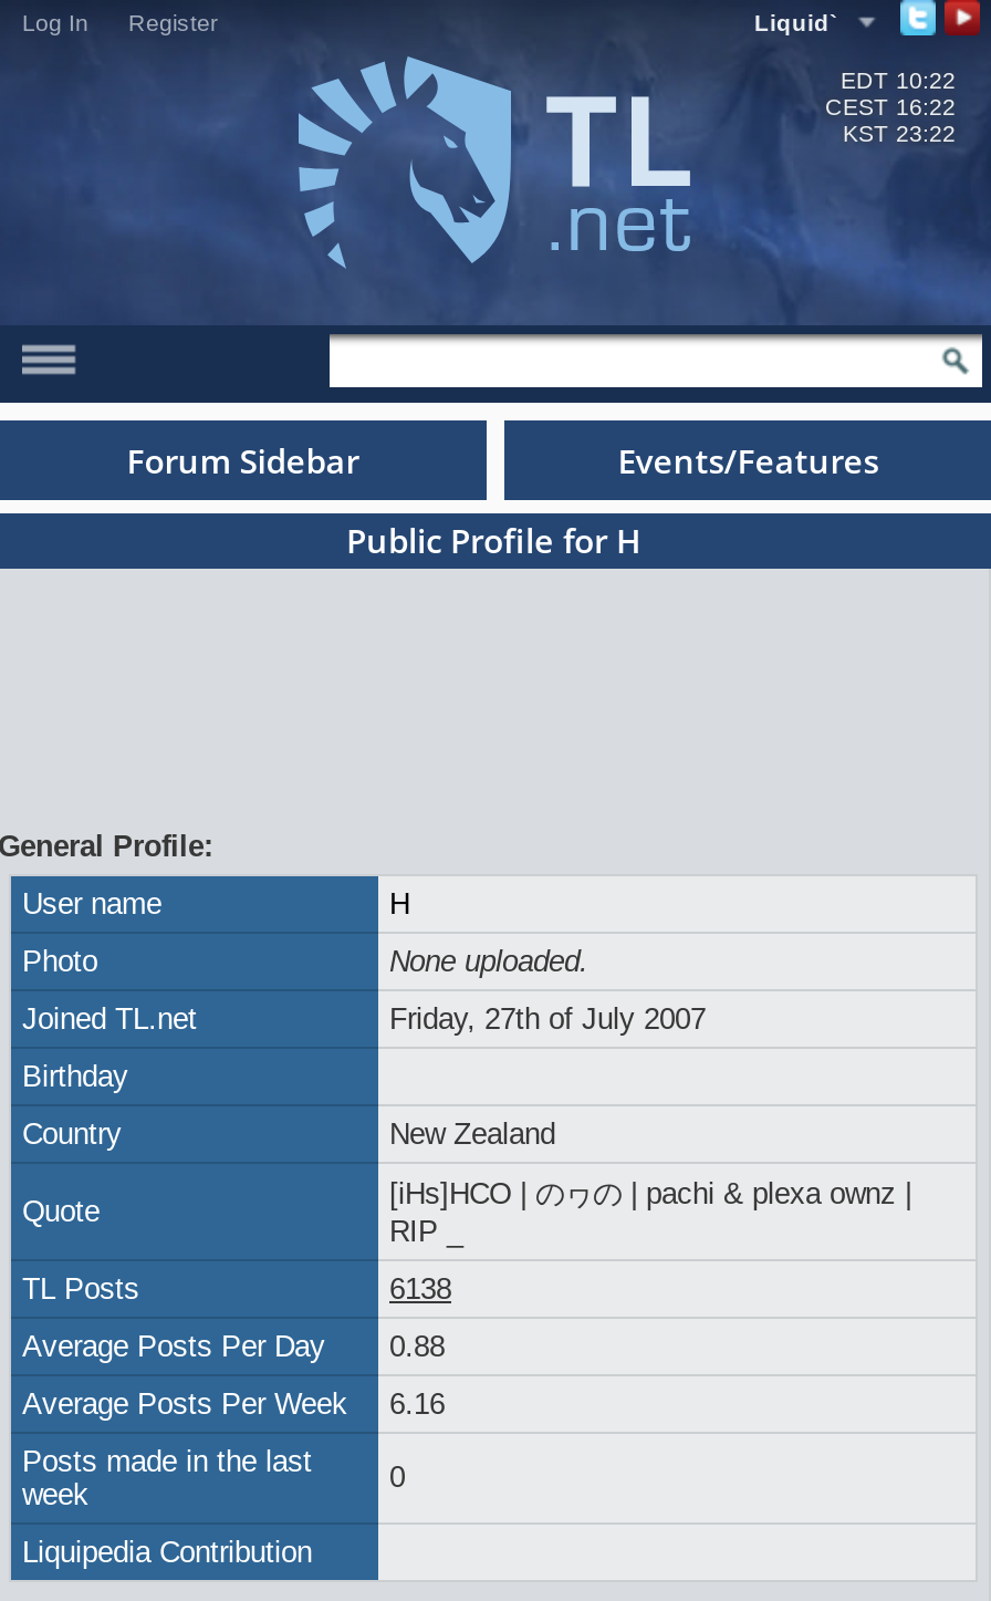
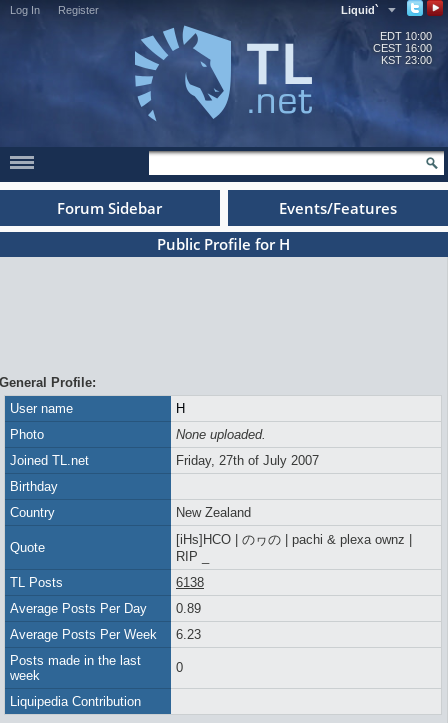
[841,66,956,93] EDT 10:22 -> [380,30,432,42] EDT 10:00
[825,93,956,119] CEST 16:22 -> [373,42,432,54] CEST 16:00
[843,119,956,146] KST 23:22 -> [381,54,432,66] KST 23:00
[22,1330,445,1363] Average Posts Per Day 0.88 -> [10,601,201,616] Average Posts Per Day 0.89
[22,1387,445,1421] Average Posts Per Week 6.16 -> [10,627,201,642] Average Posts Per Week 6.23

